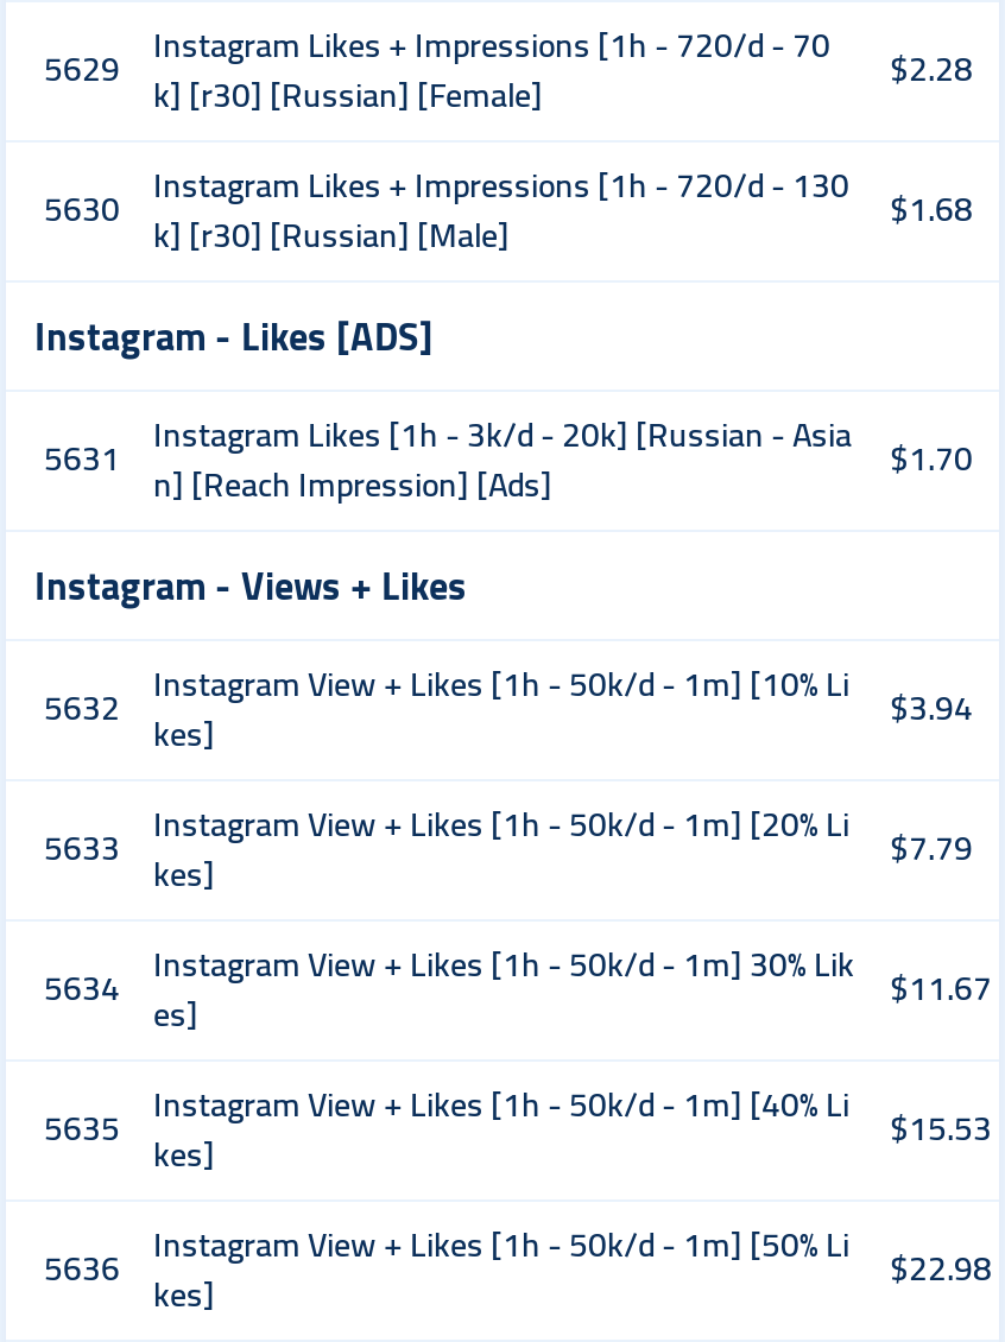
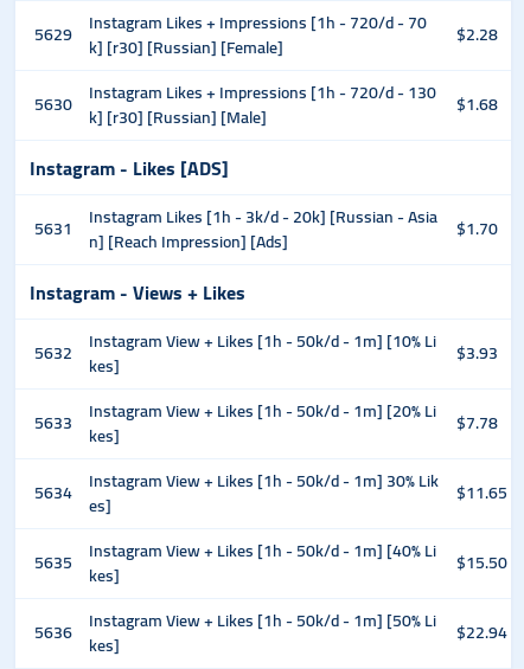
[890,677,973,739] $3.94 -> [456,337,498,368] $3.93
[890,817,973,879] $7.79 -> [456,407,498,438] $7.78
[890,957,992,1019] $11.67 -> [456,477,507,508] $11.65
[890,1097,992,1159] $15.53 -> [456,547,507,578] $15.50
[890,1237,992,1299] $22.98 -> [456,617,507,648] $22.94

